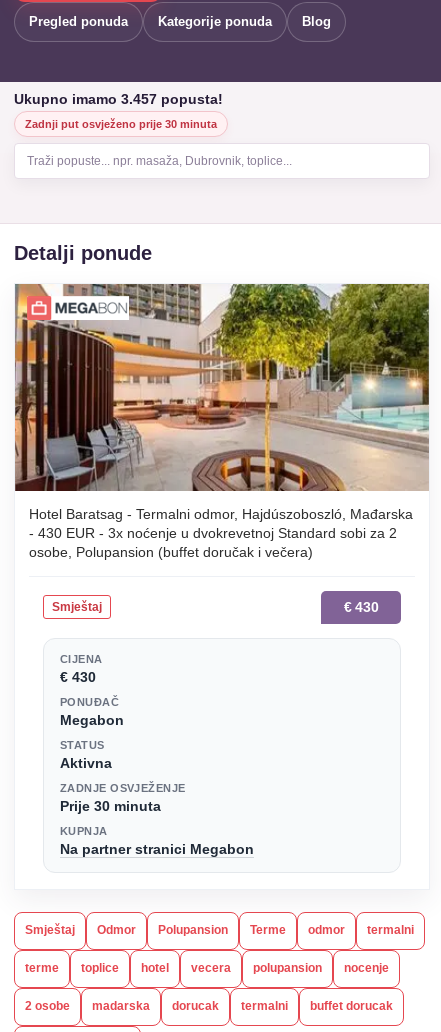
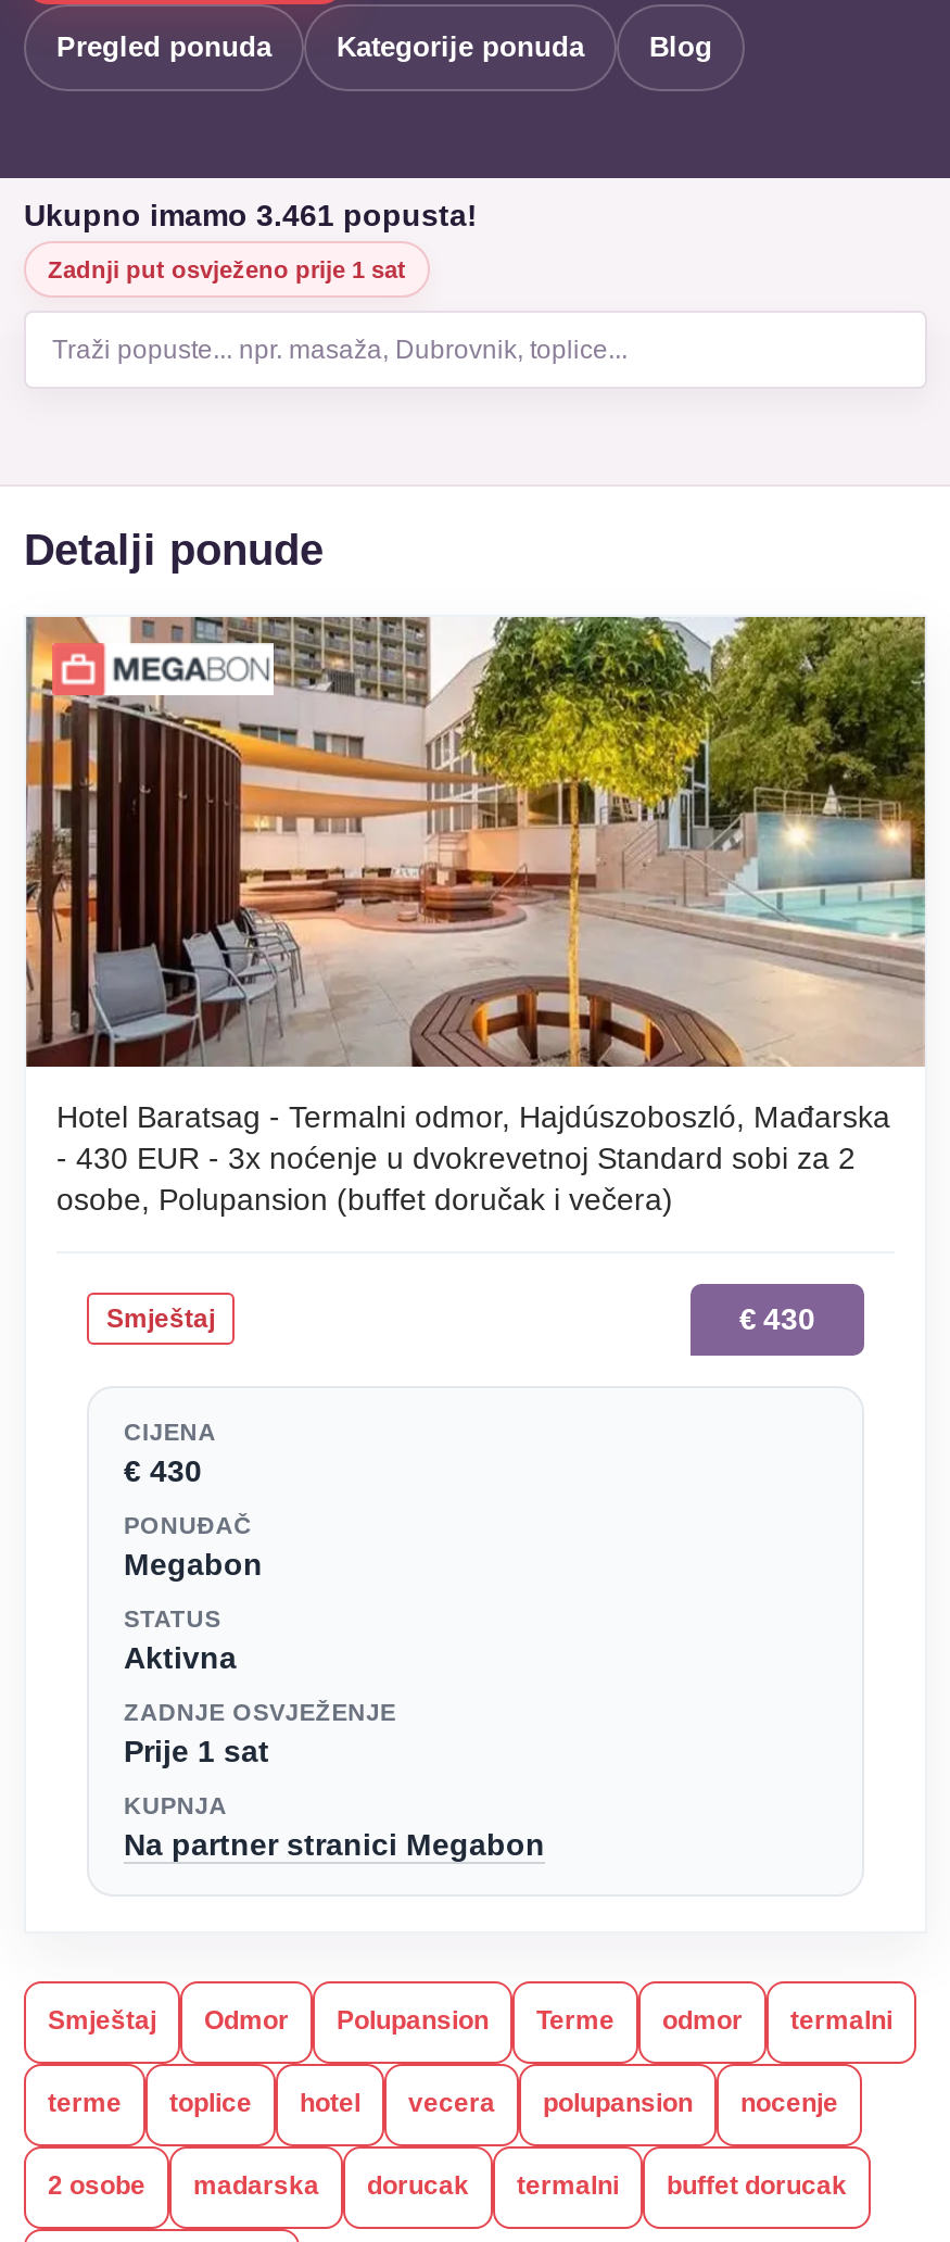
[14,91,223,107] Ukupno imamo 3.457 popusta! -> [24,197,478,232] Ukupno imamo 3.461 popusta!
[25,118,217,130] Zadnji put osvježeno prije 30 minuta -> [48,256,406,282] Zadnji put osvježeno prije 1 sat
[60,798,161,814] Prije 30 minuta -> [124,1733,269,1768] Prije 1 sat

